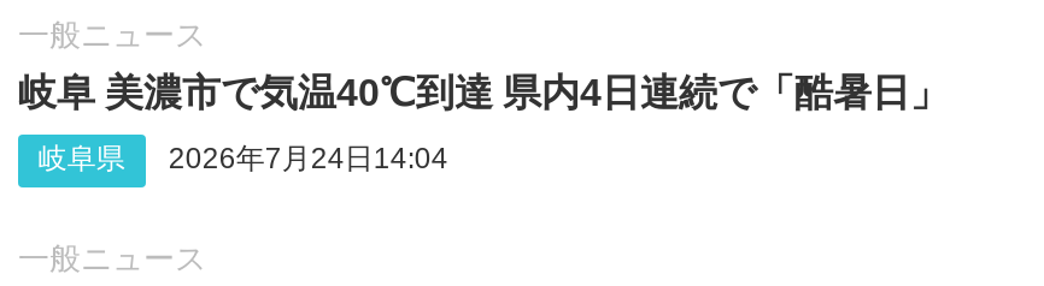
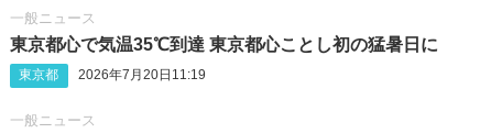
[18,73,949,114] 岐阜 美濃市で気温40℃到達 県内4日連続で「酷暑日」 -> [10,36,438,54] 東京都心で気温35℃到達 東京都心ことし初の猛暑日に
[38,143,448,176] 岐阜県 | 2026年7月24日14:04 -> [19,67,206,83] 東京都 | 2026年7月20日11:19

